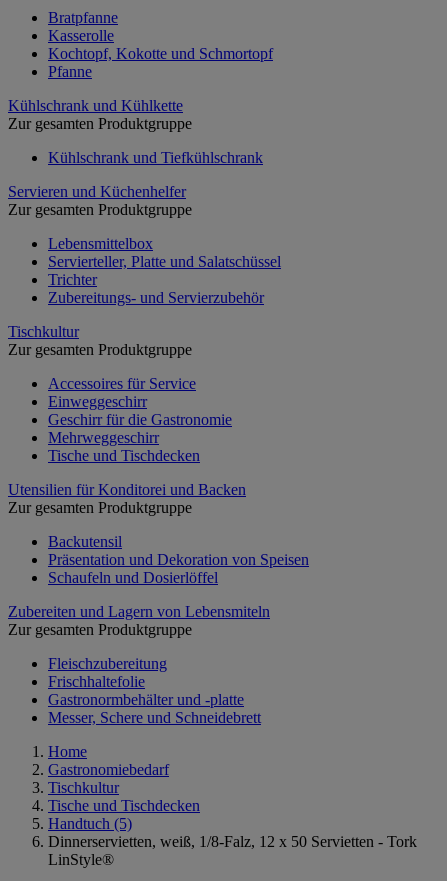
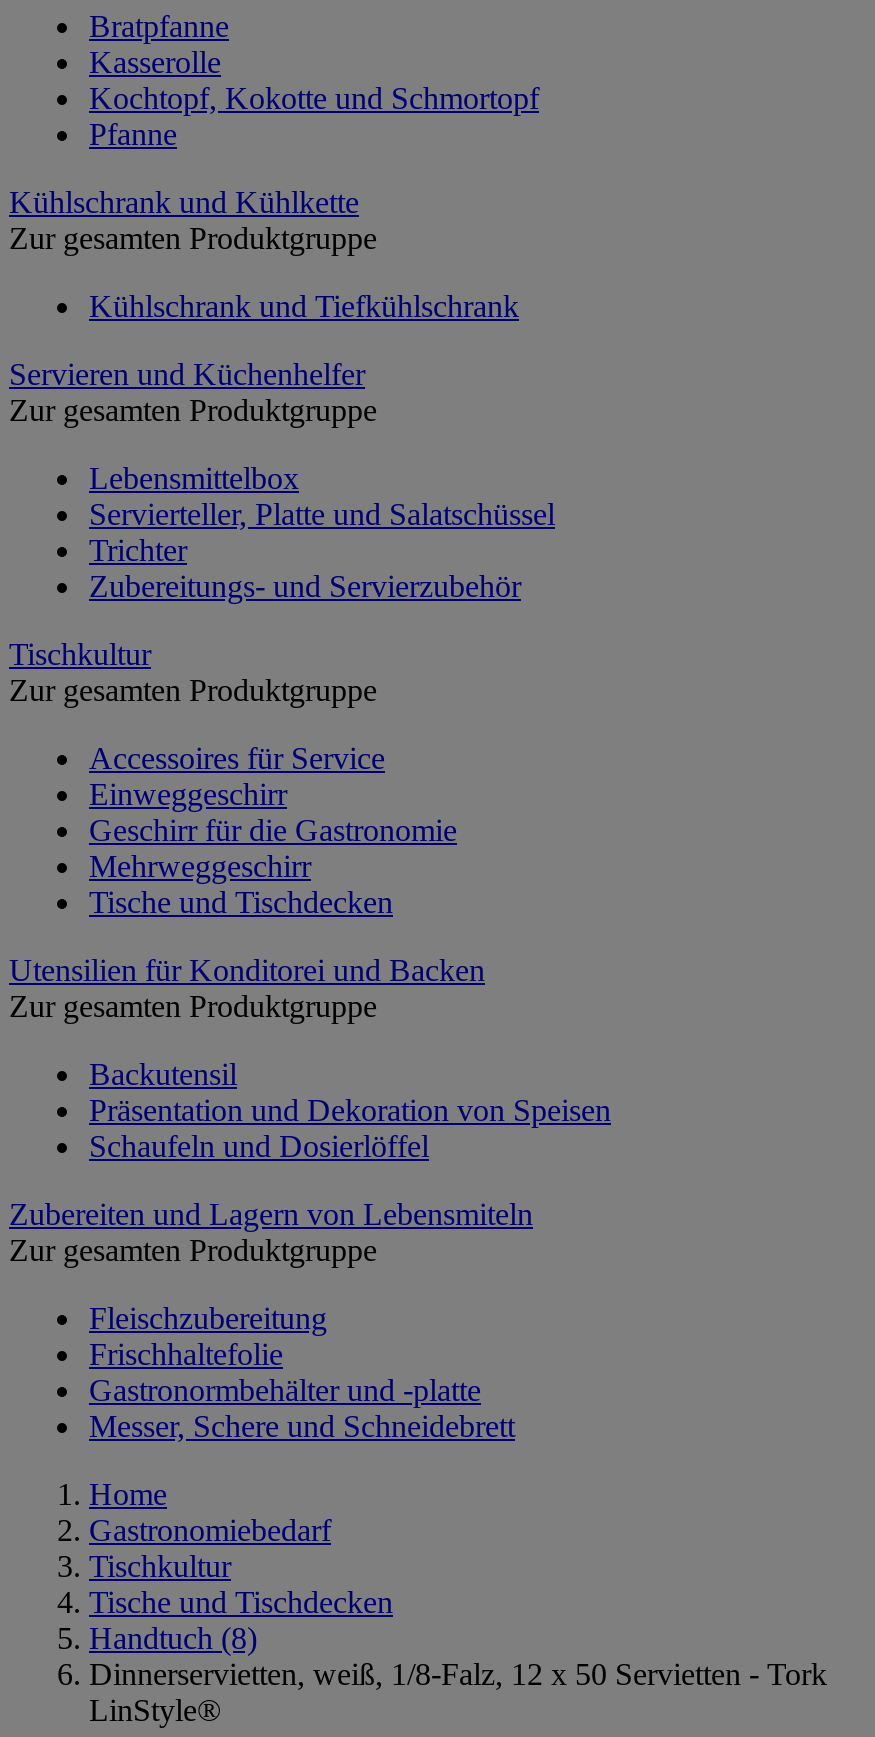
[48,815,132,832] Handtuch (5) -> [89,1621,257,1655] Handtuch (8)

